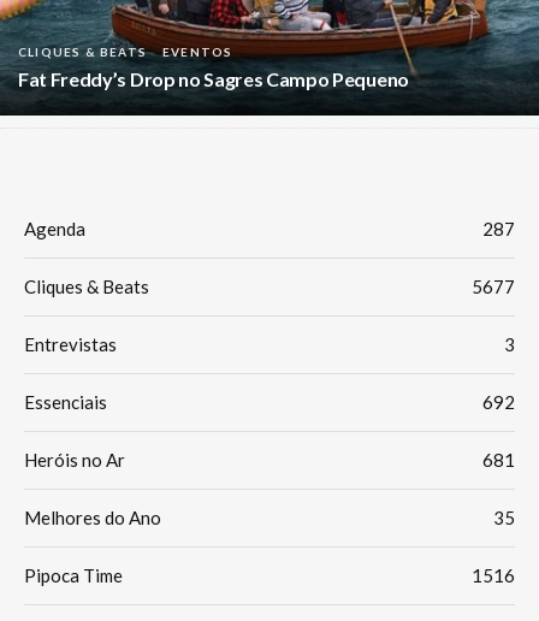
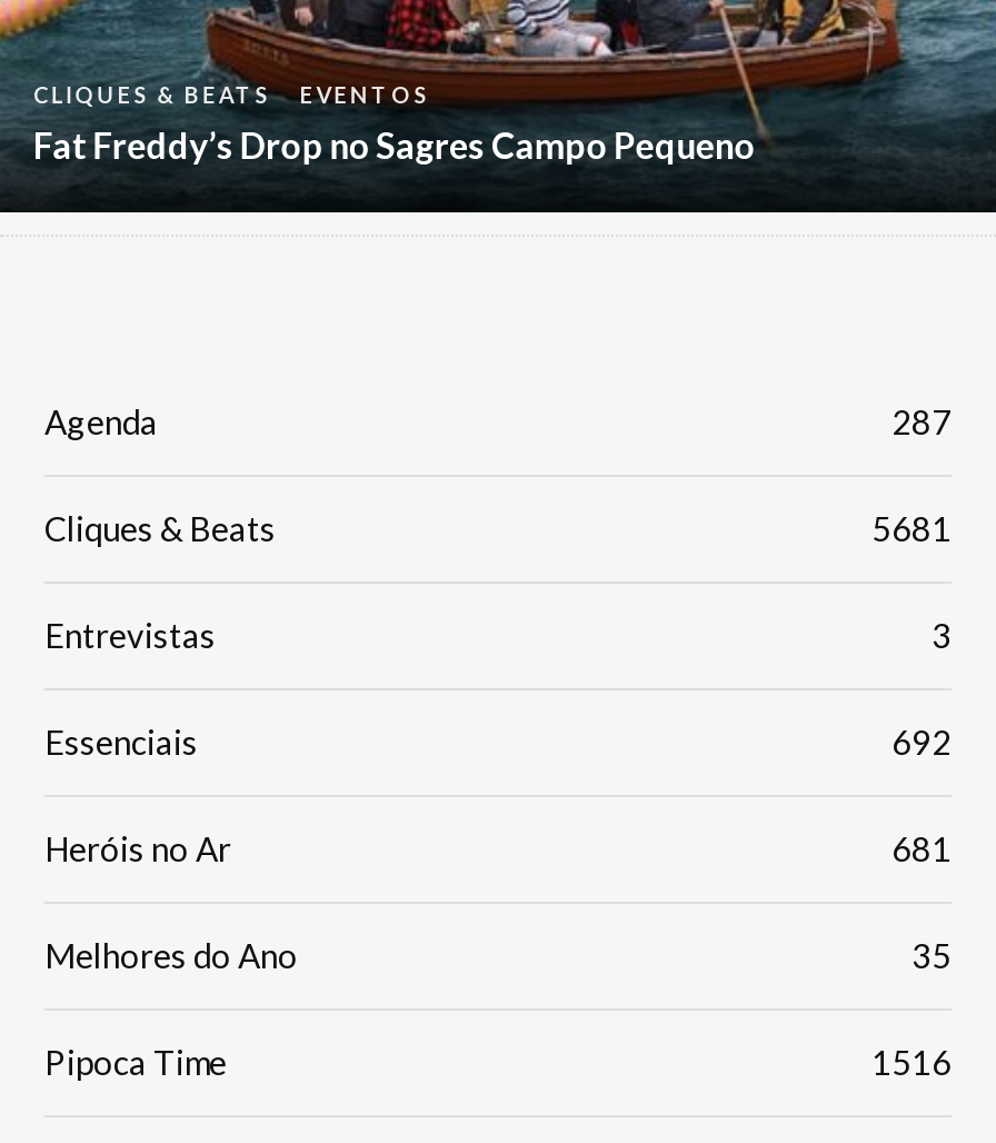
[472,275,515,297] 5677 -> [871,508,952,548] 5681

